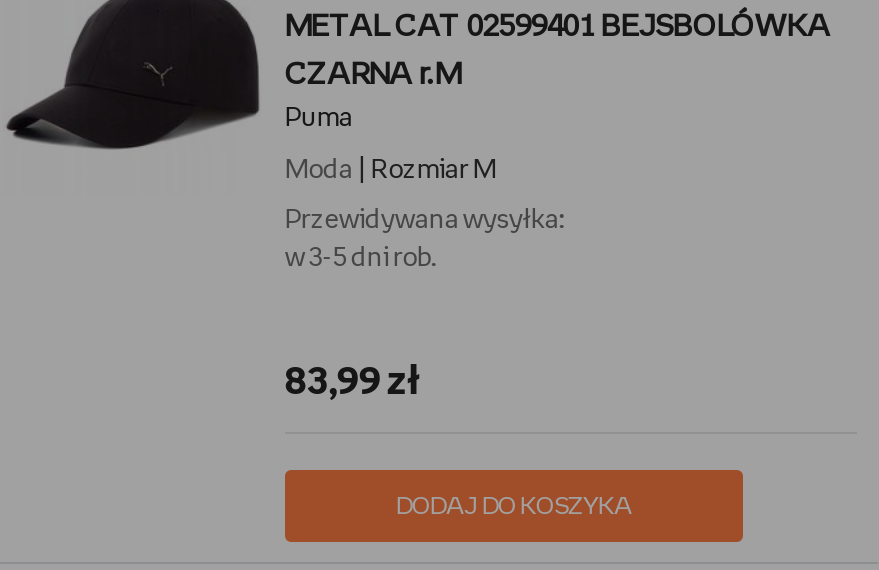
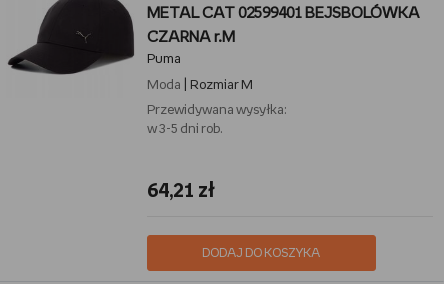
[285,364,421,402] 83,99 zł -> [147,182,215,201] 64,21 zł

